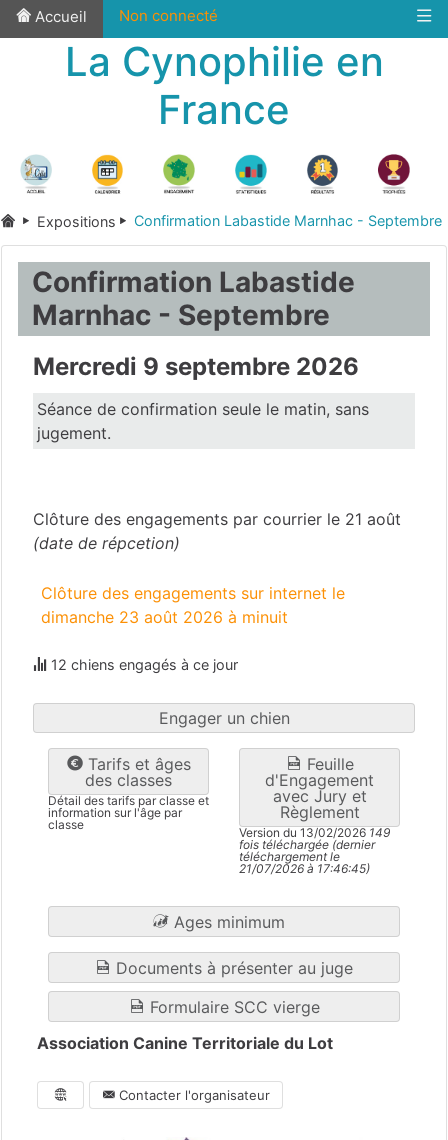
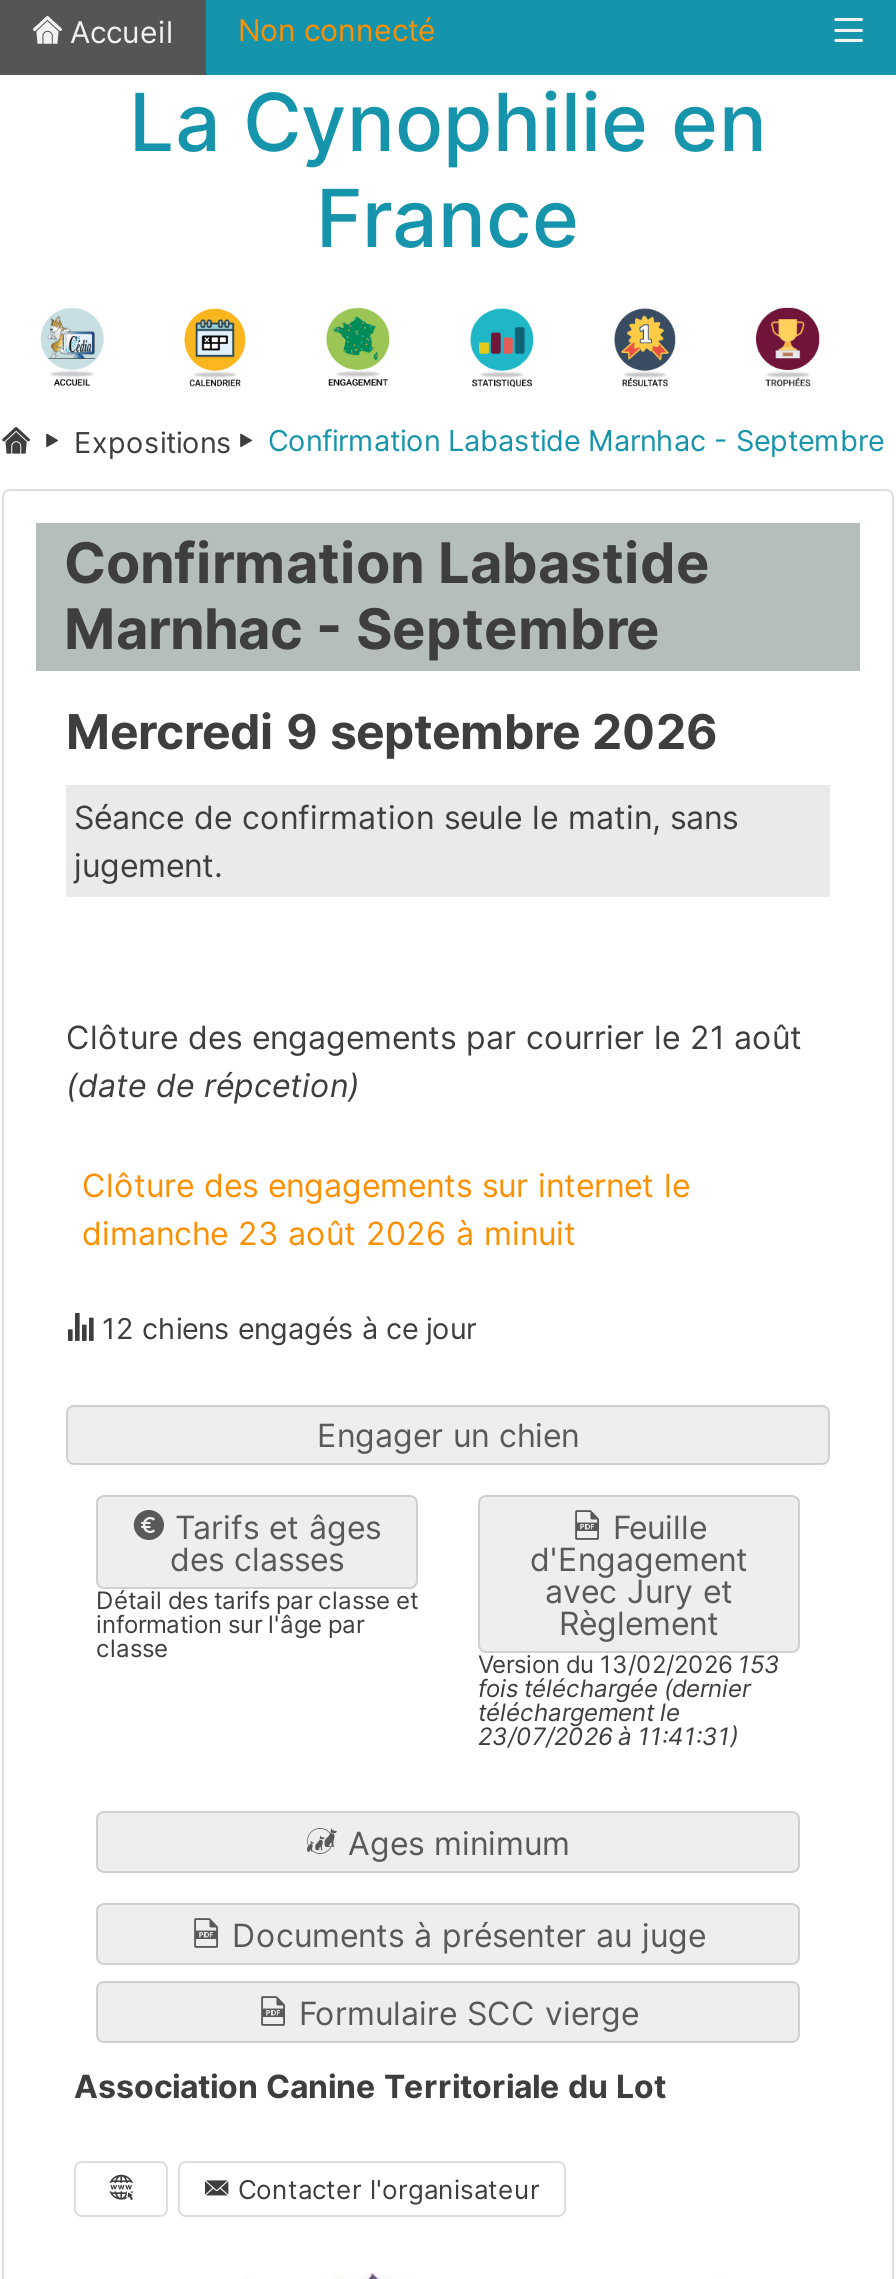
[239,825,390,840] Version du 13/02/2026 149 -> [478,1650,780,1680] Version du 13/02/2026 153
[239,861,370,876] 21/07/2026 à 17:46:45) -> [478,1722,738,1752] 23/07/2026 à 11:41:31)

